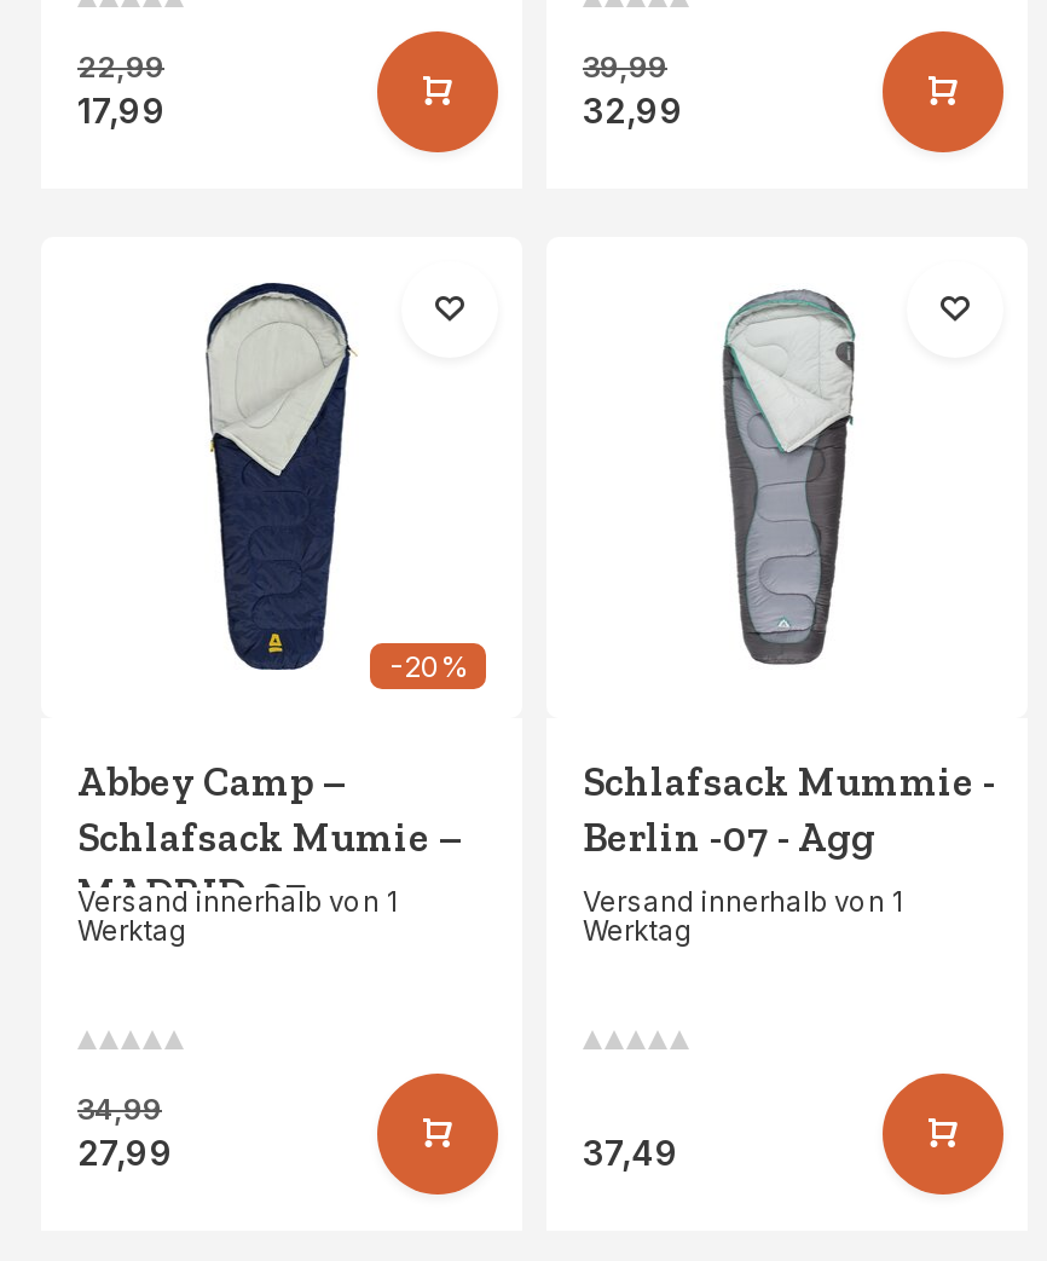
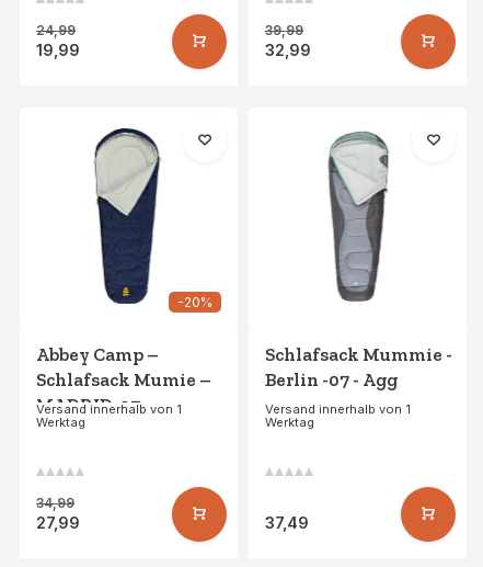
[77,49,164,85] 22,99 -> [36,22,76,38] 24,99
[77,90,167,131] 17,99 -> [36,41,80,59] 19,99

